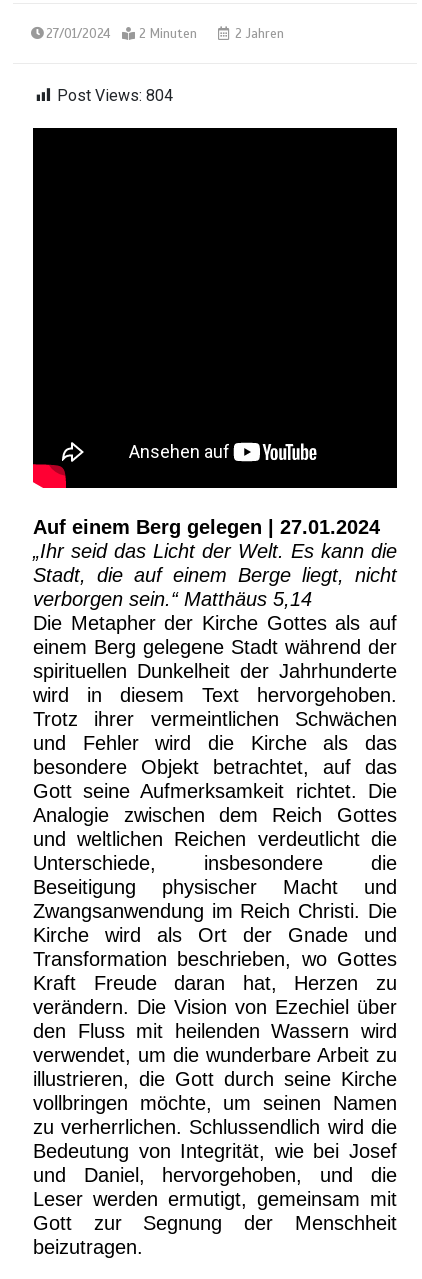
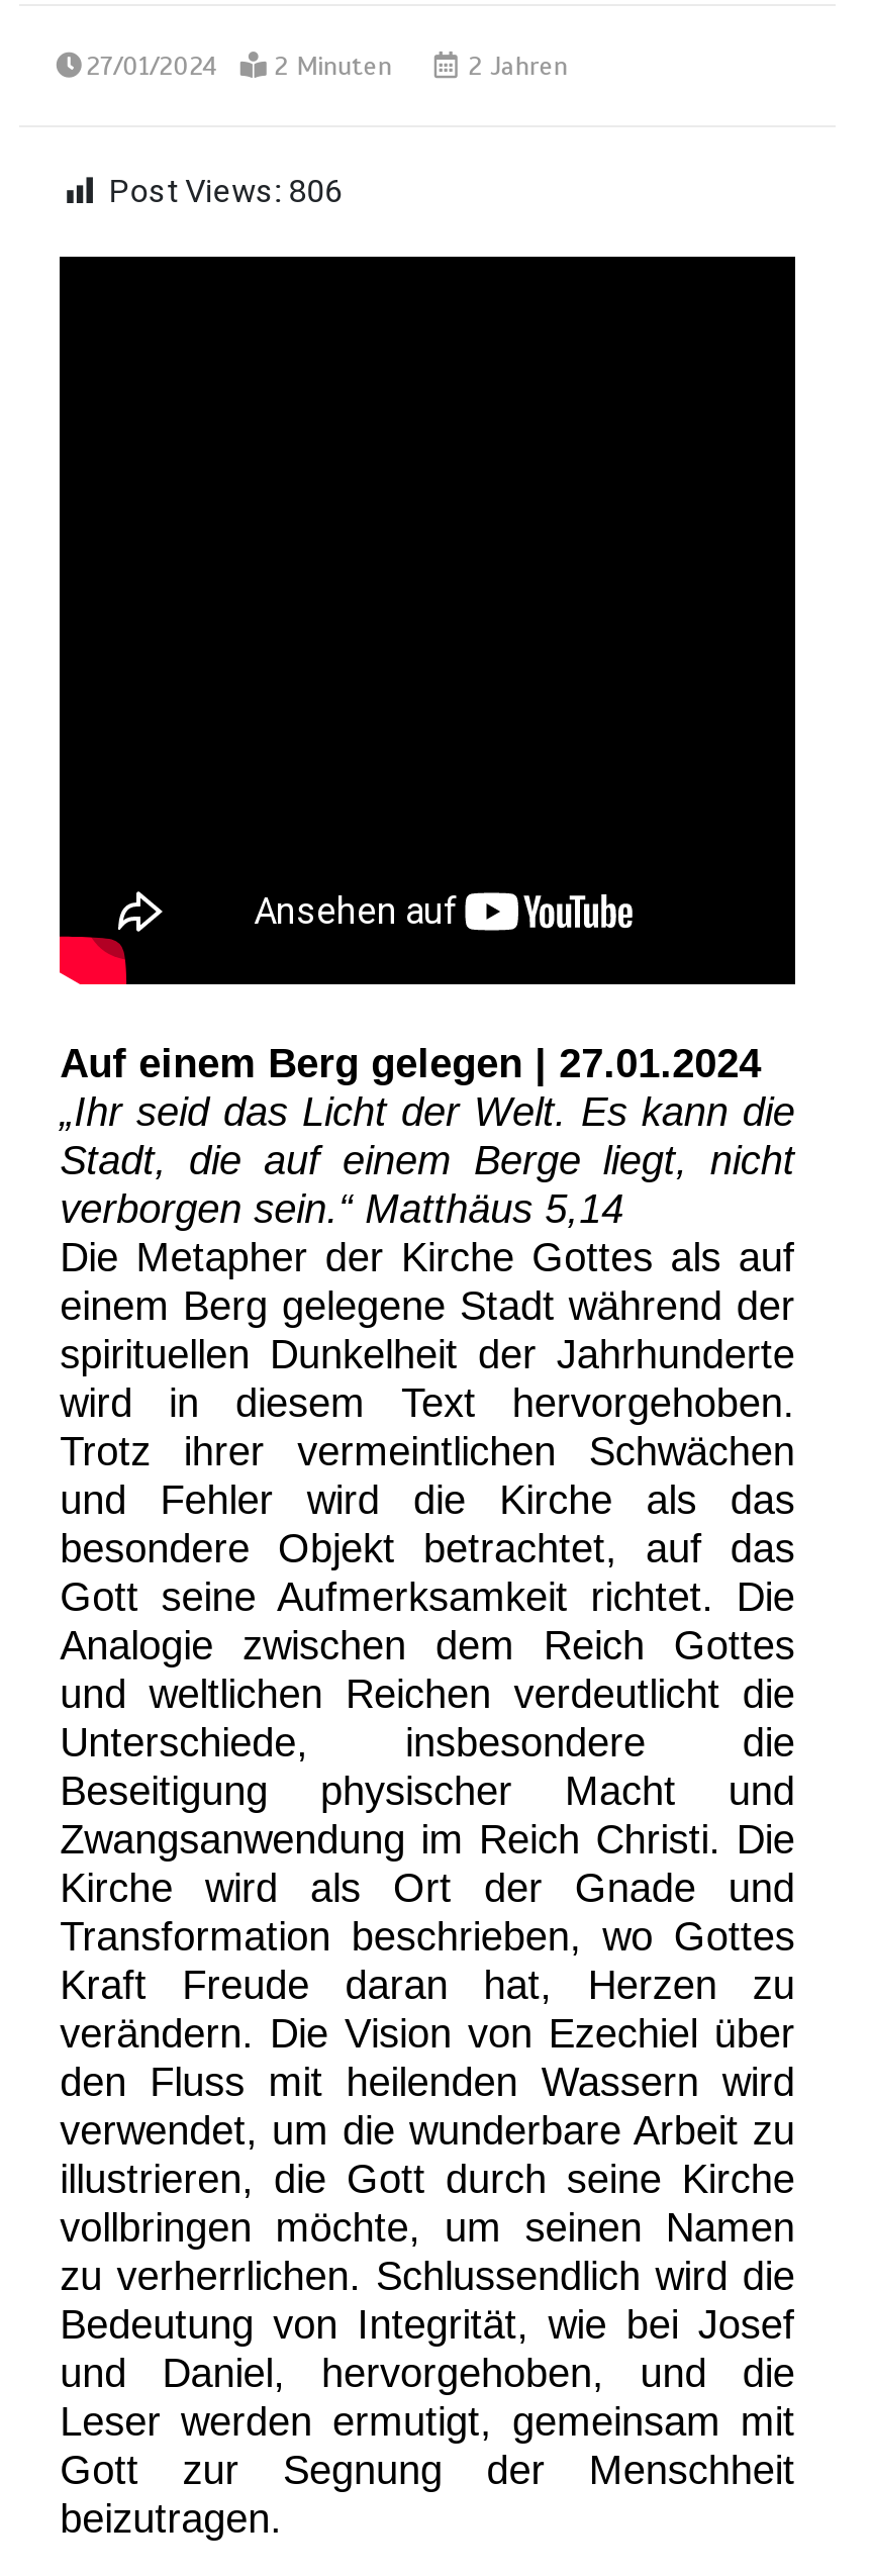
[57,86,173,105] Post Views: 804 -> [108,171,343,210] Post Views: 806

